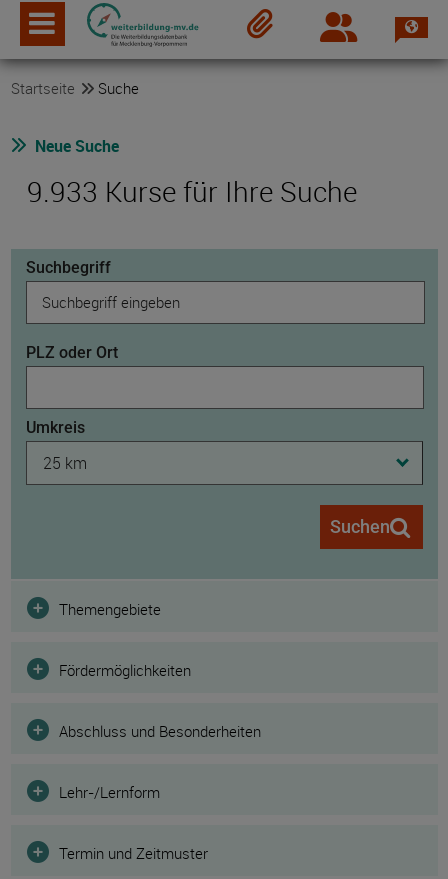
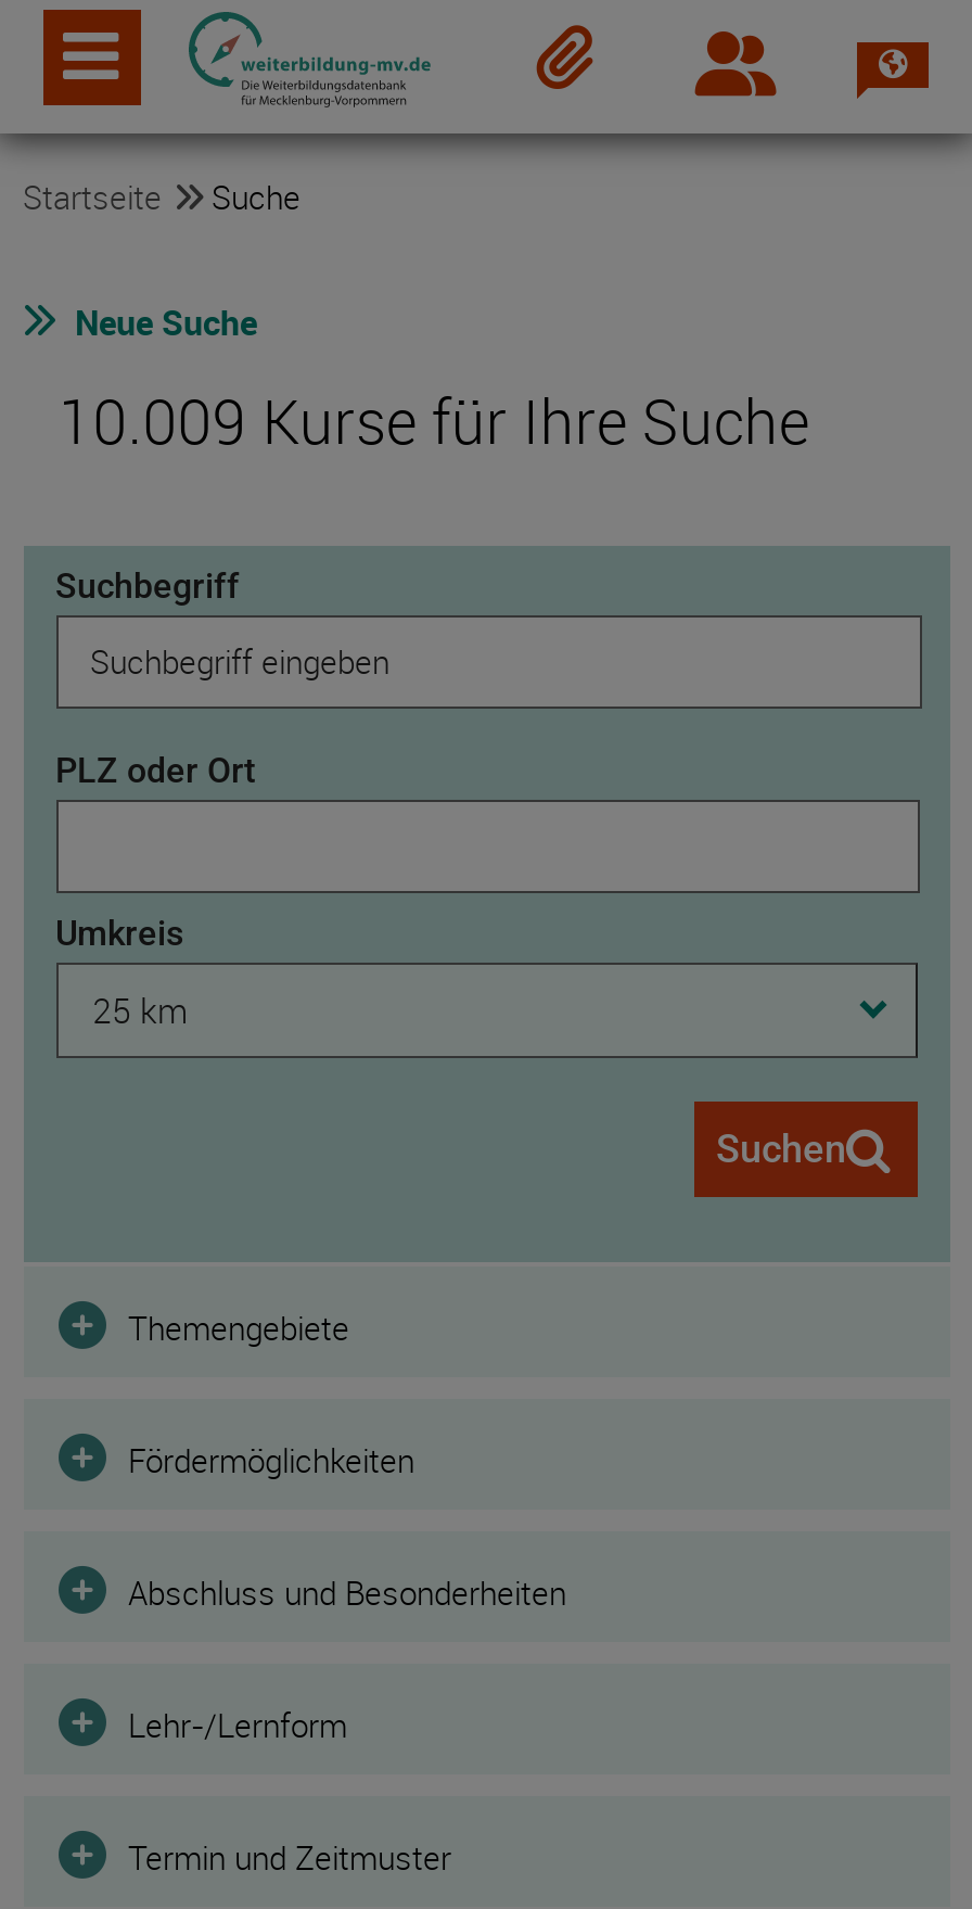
[27,173,357,210] 9.933 Kurse für Ihre Suche -> [58,381,809,461] 10.009 Kurse für Ihre Suche

